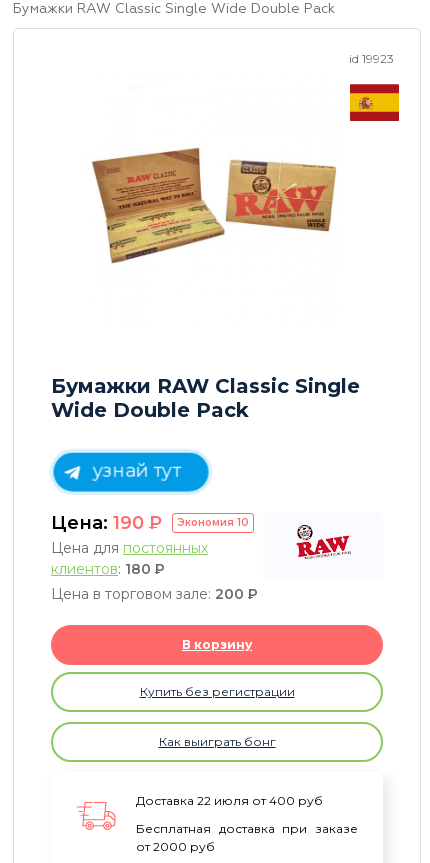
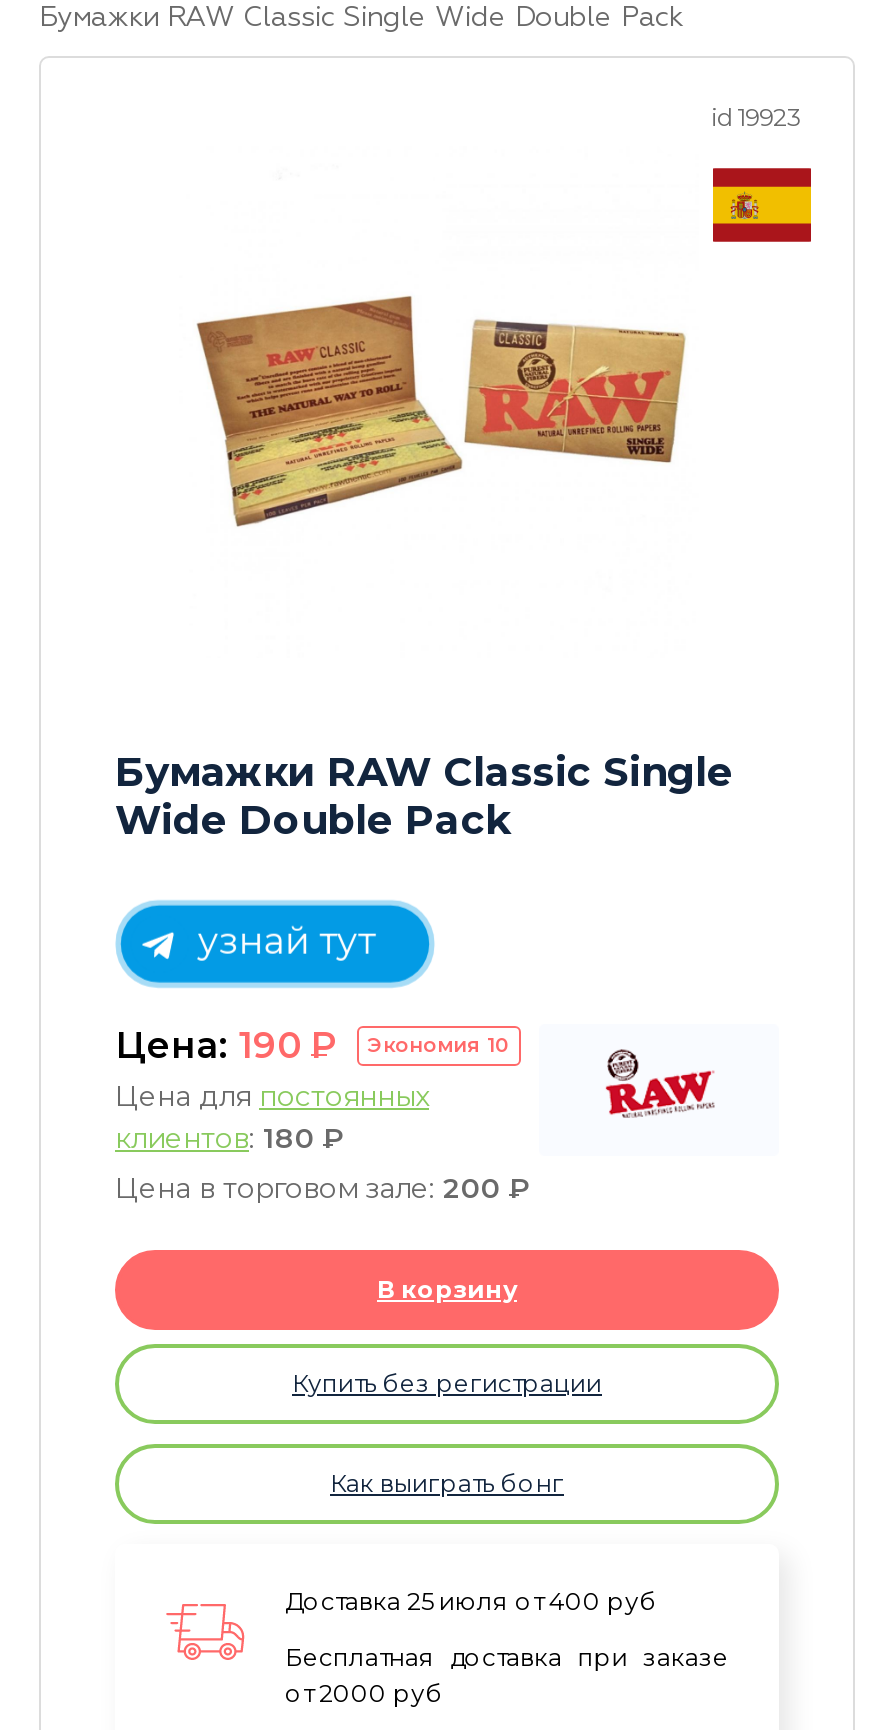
[136,793,323,808] Доставка 22 июля от 400 руб -> [285,1586,657,1616] Доставка 25 июля от 400 руб

